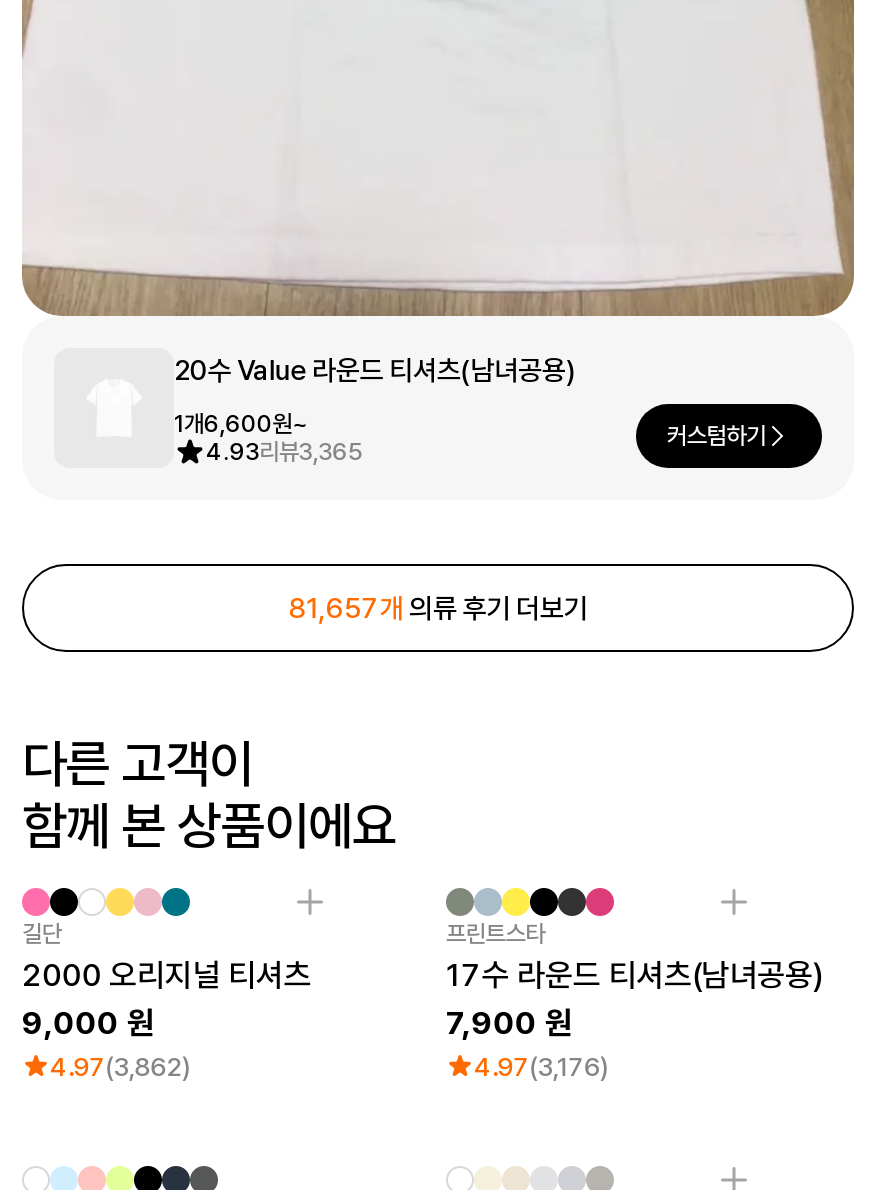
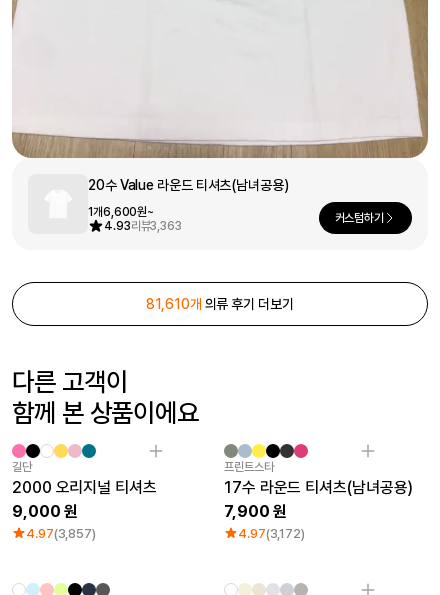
[206,438,364,466] 4.93리뷰3,365 -> [104,219,182,233] 4.93리뷰3,363
[289,592,587,624] 81,657개 의류 후기 더보기 -> [146,296,294,312] 81,610개 의류 후기 더보기
[50,1052,190,1082] 4.97(3,862) -> [26,526,96,541] 4.97(3,857)
[474,1052,608,1082] 4.97(3,176) -> [238,526,305,541] 4.97(3,172)

